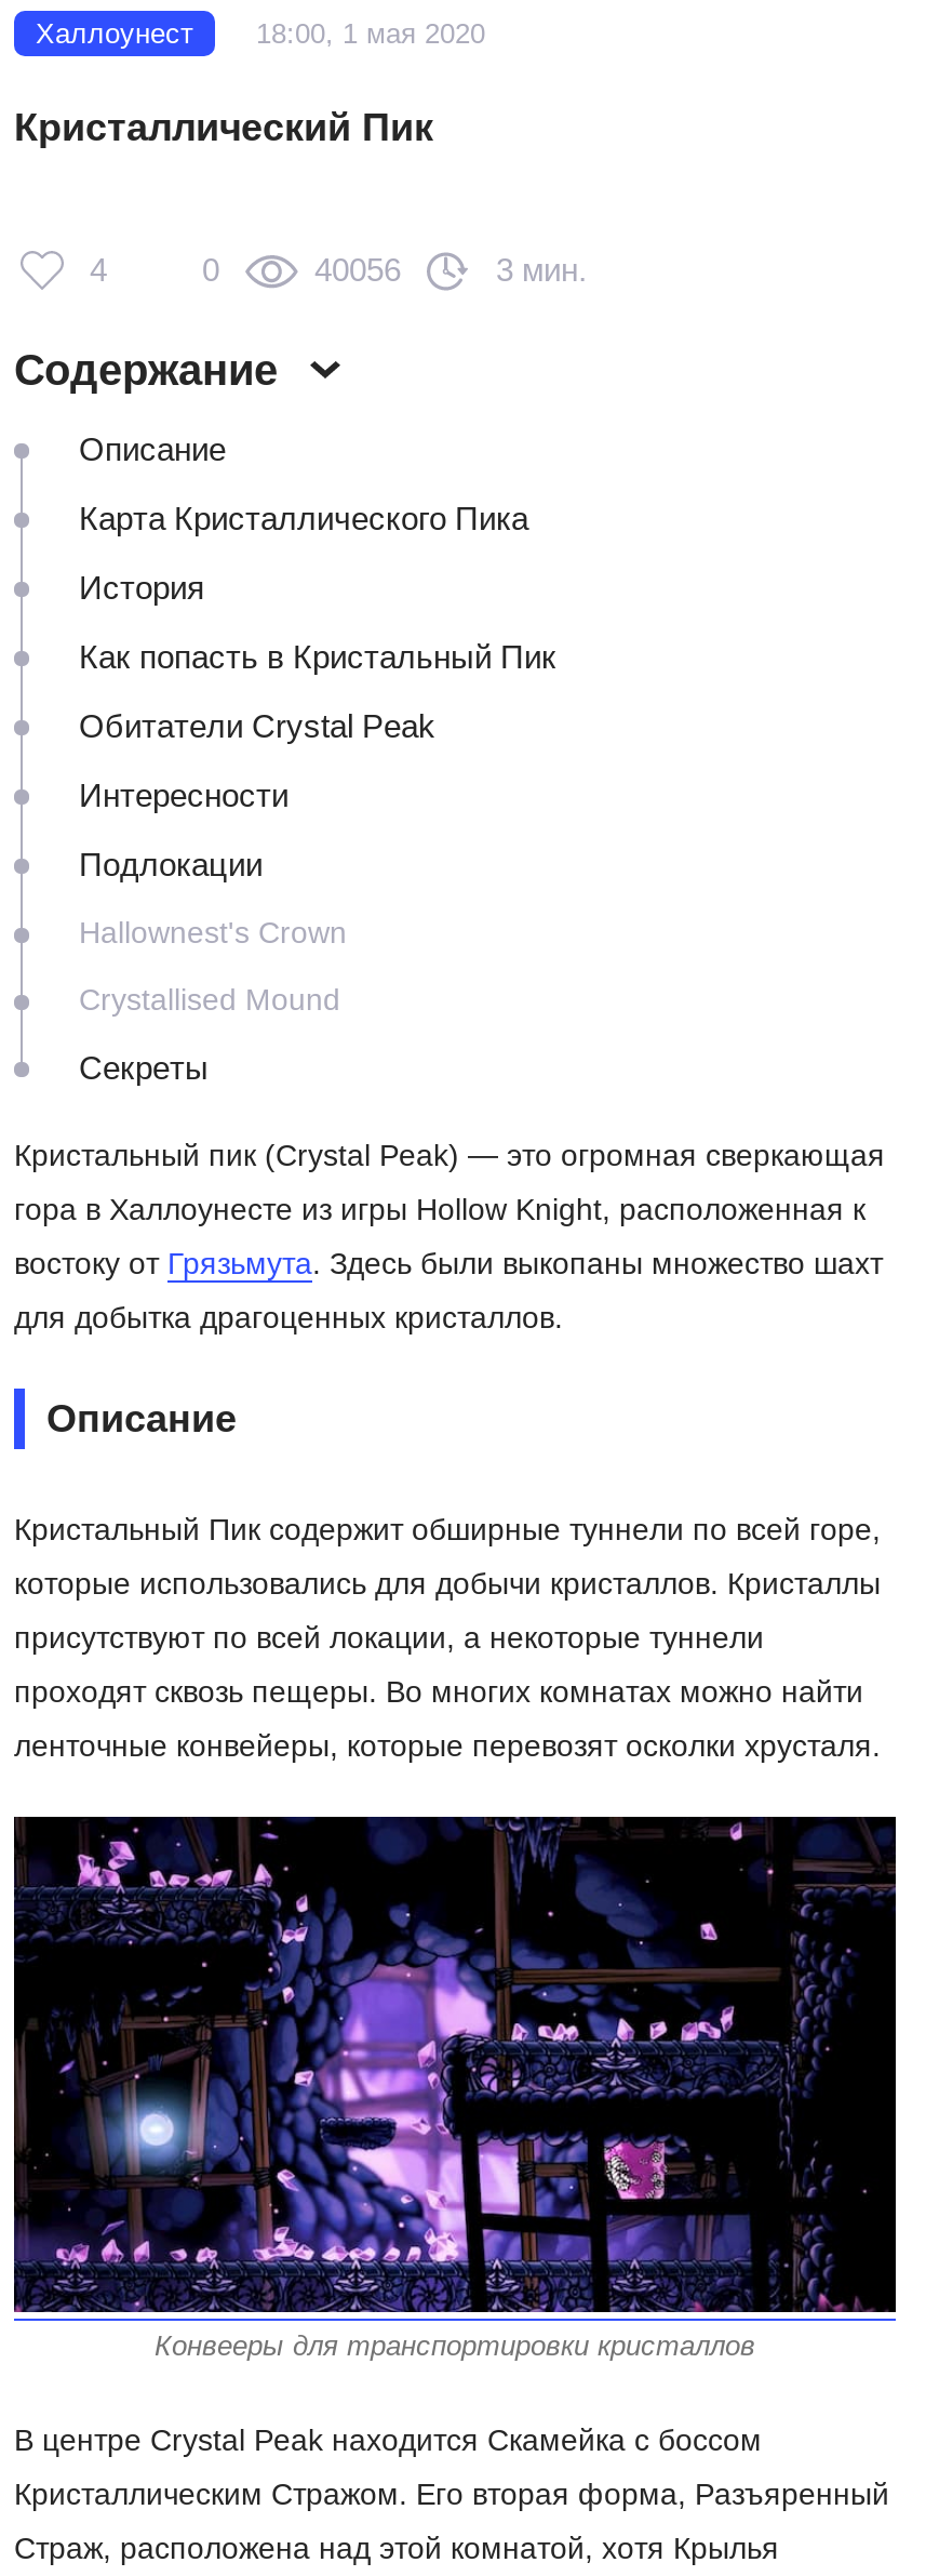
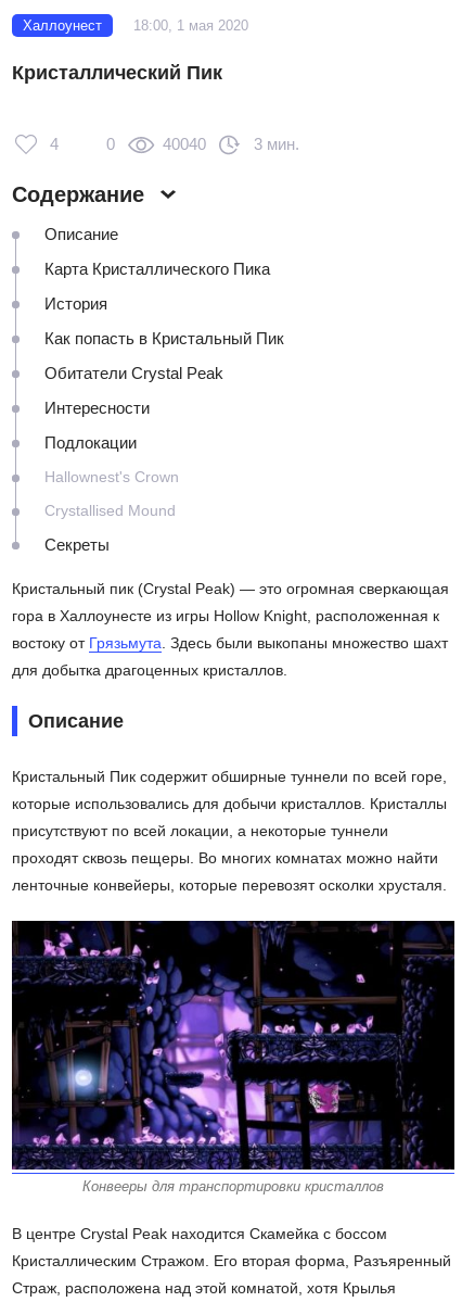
[314,251,401,287] 40056 -> [163,135,206,153] 40040

